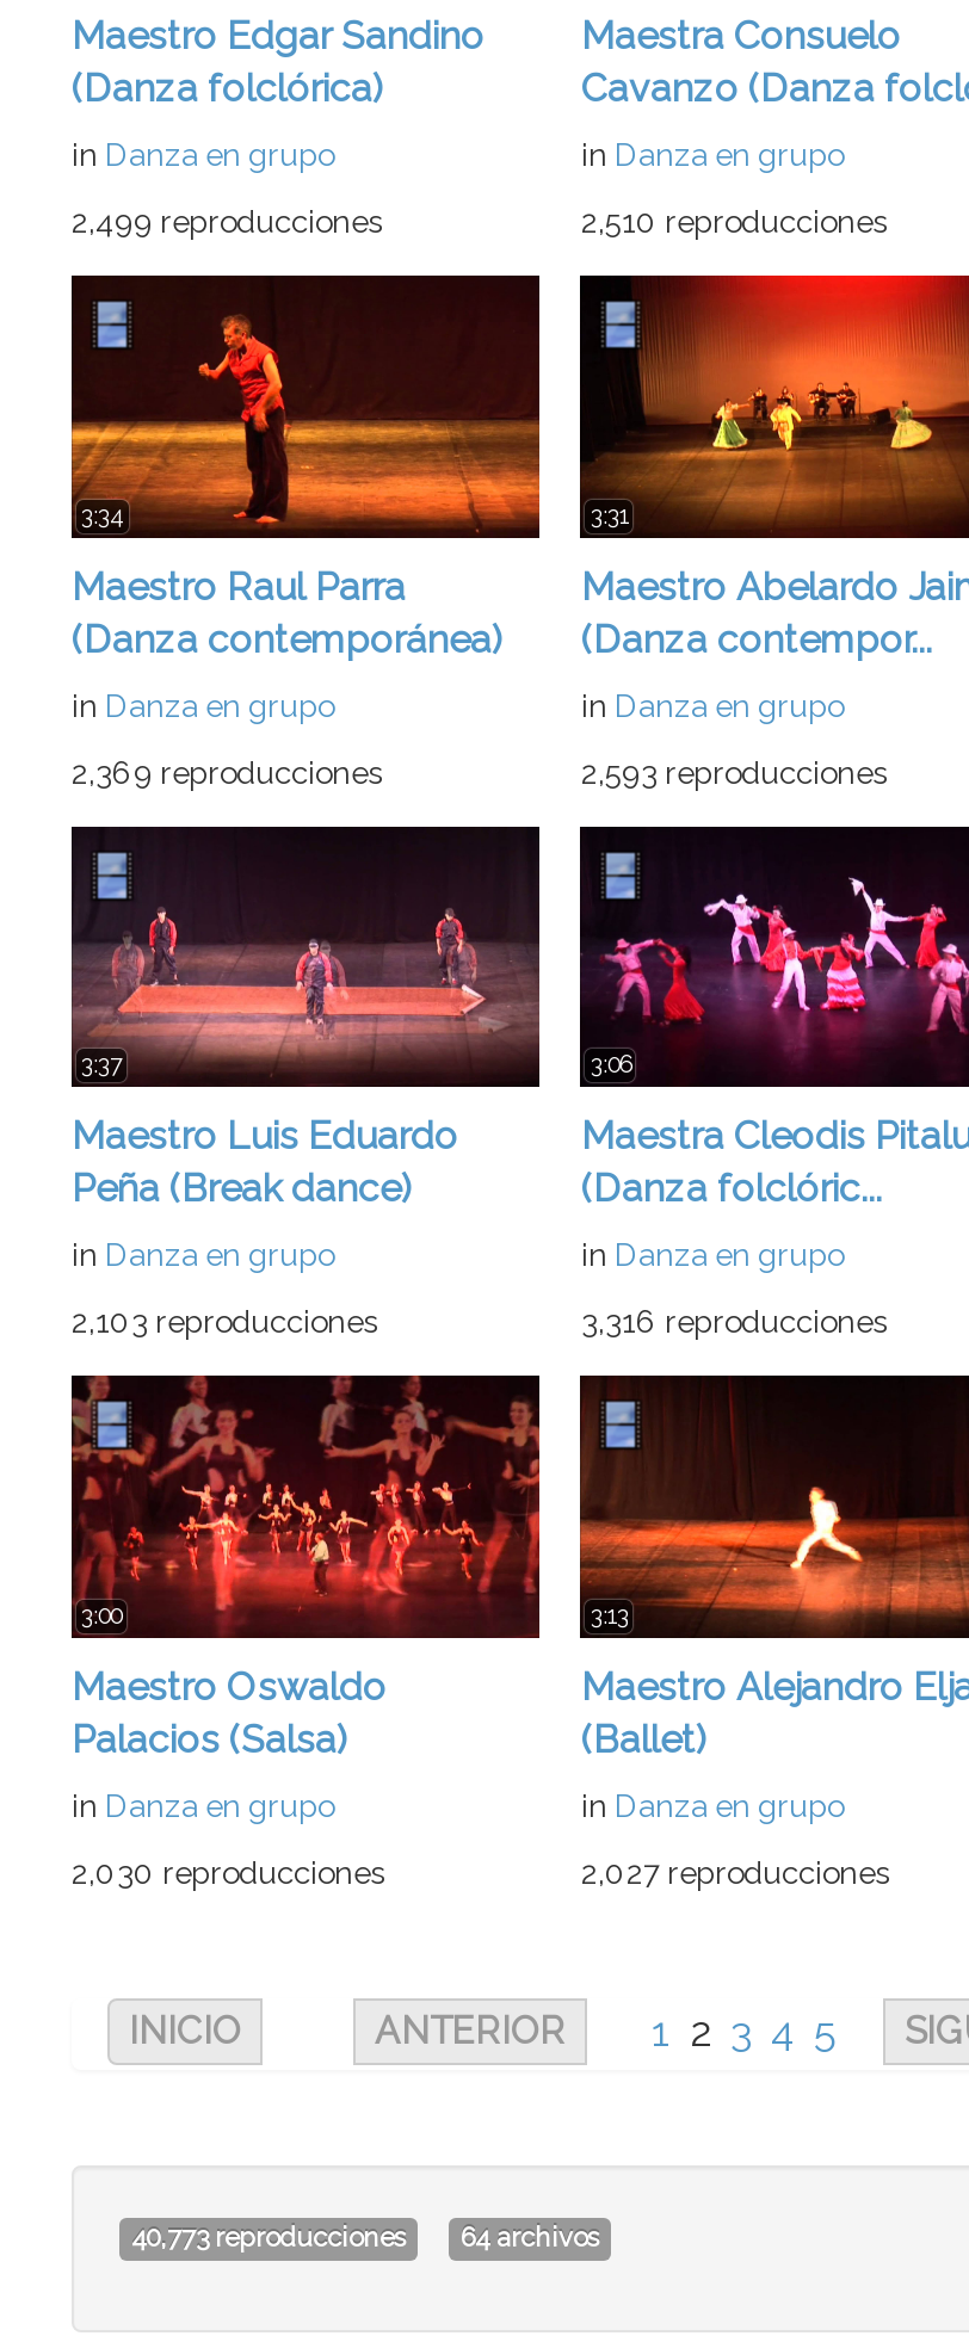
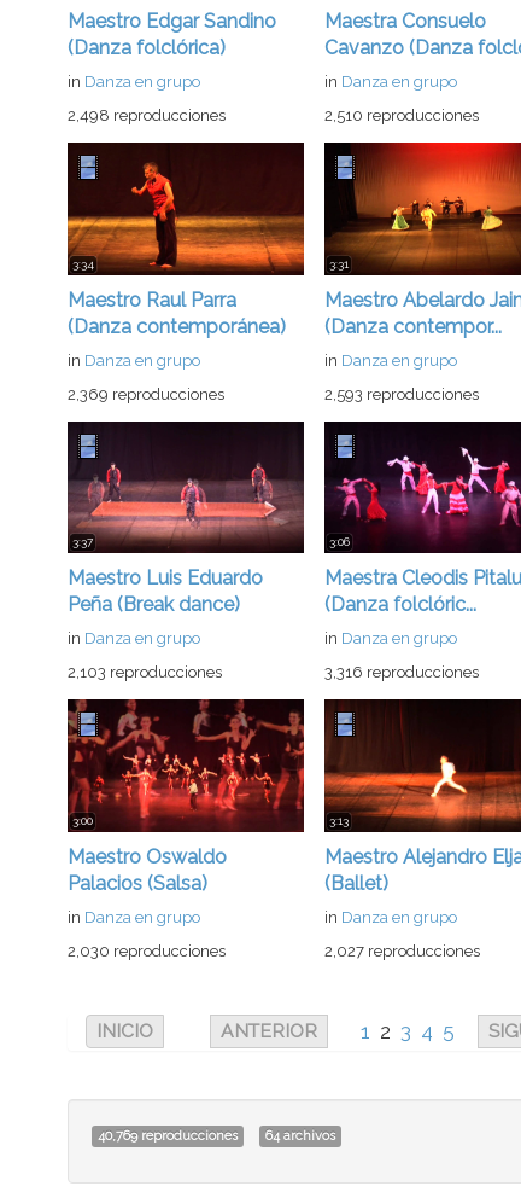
[72,205,382,241] 2,499 reproducciones -> [68,107,226,125] 2,498 reproducciones
[131,2223,406,2254] 40,773 reproducciones -> [98,1128,238,1144] 40,769 reproducciones

